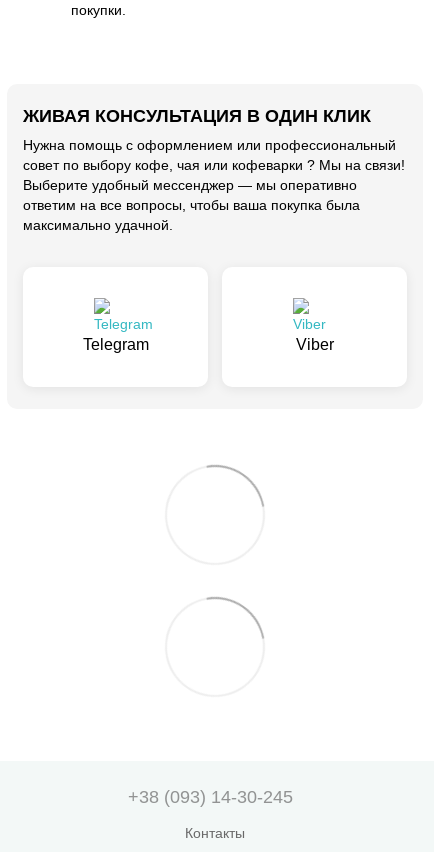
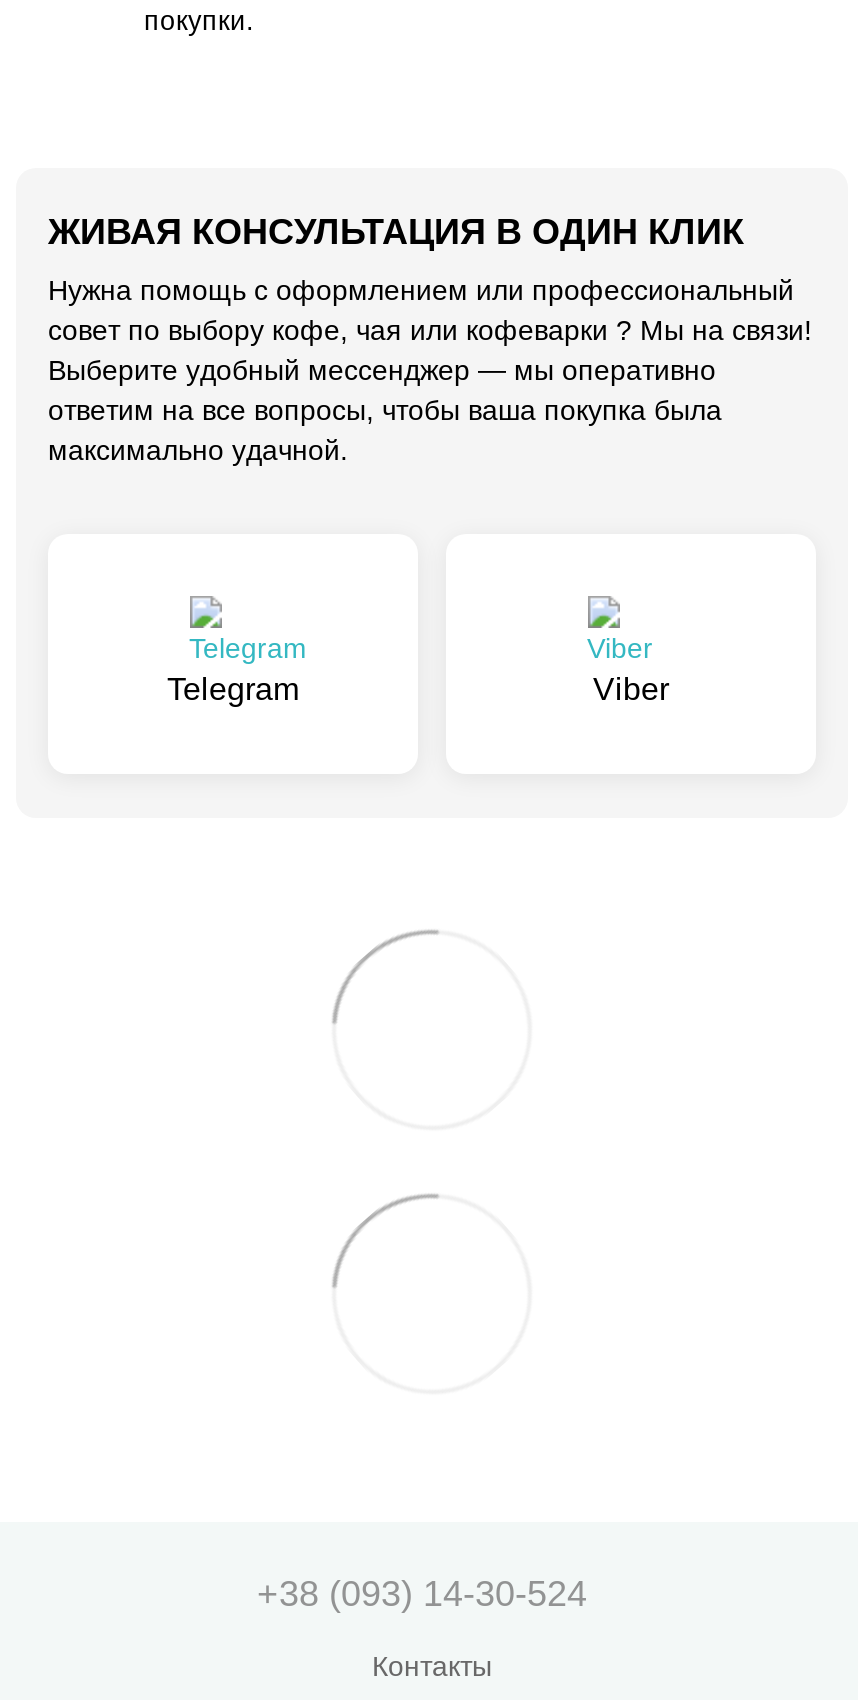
[127,787,292,807] +38 (093) 14-30-245 -> [257,1575,587,1615] +38 (093) 14-30-524

